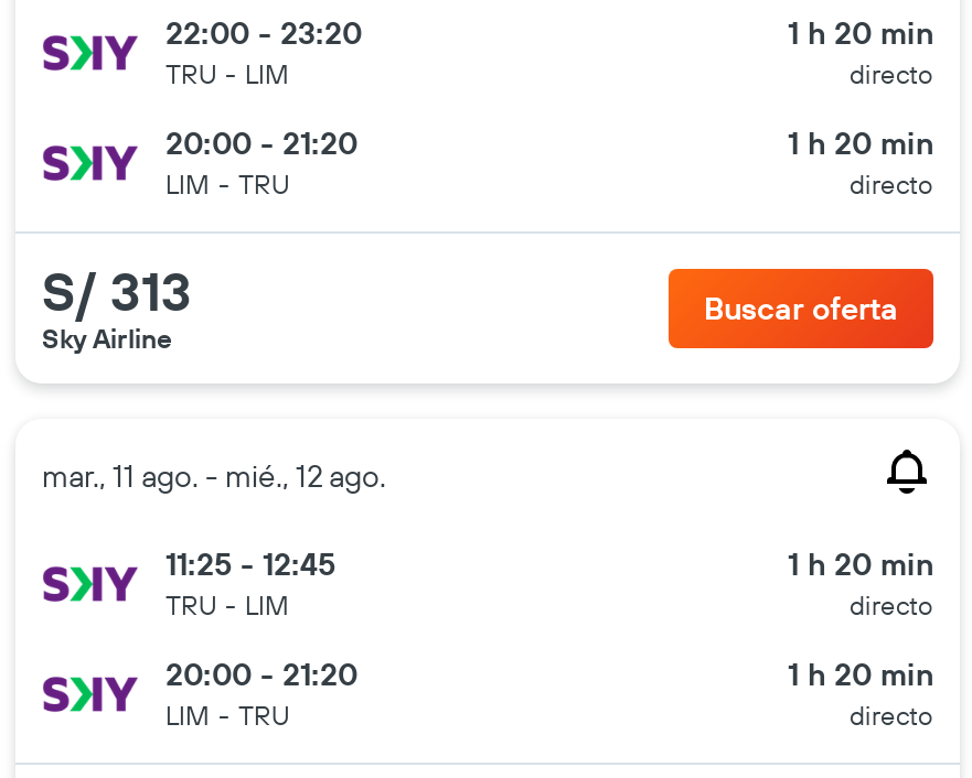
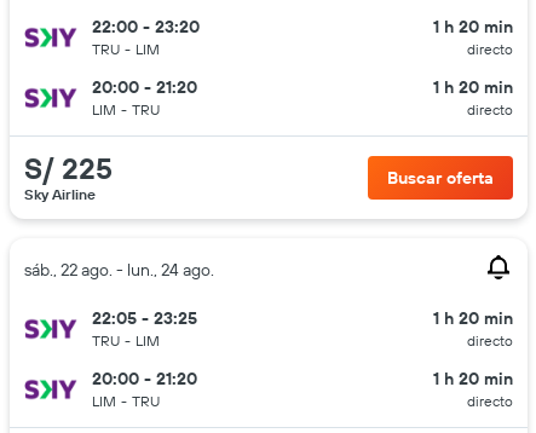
[42,258,192,324] S/ 313 -> [24,150,113,186] S/ 225
[42,456,386,496] mar., 11 ago. - mié., 12 ago. -> [24,259,214,281] sáb., 22 ago. - lun., 24 ago.
[165,544,335,584] 11:25 - 12:45 -> [92,307,197,329] 22:05 - 23:25

